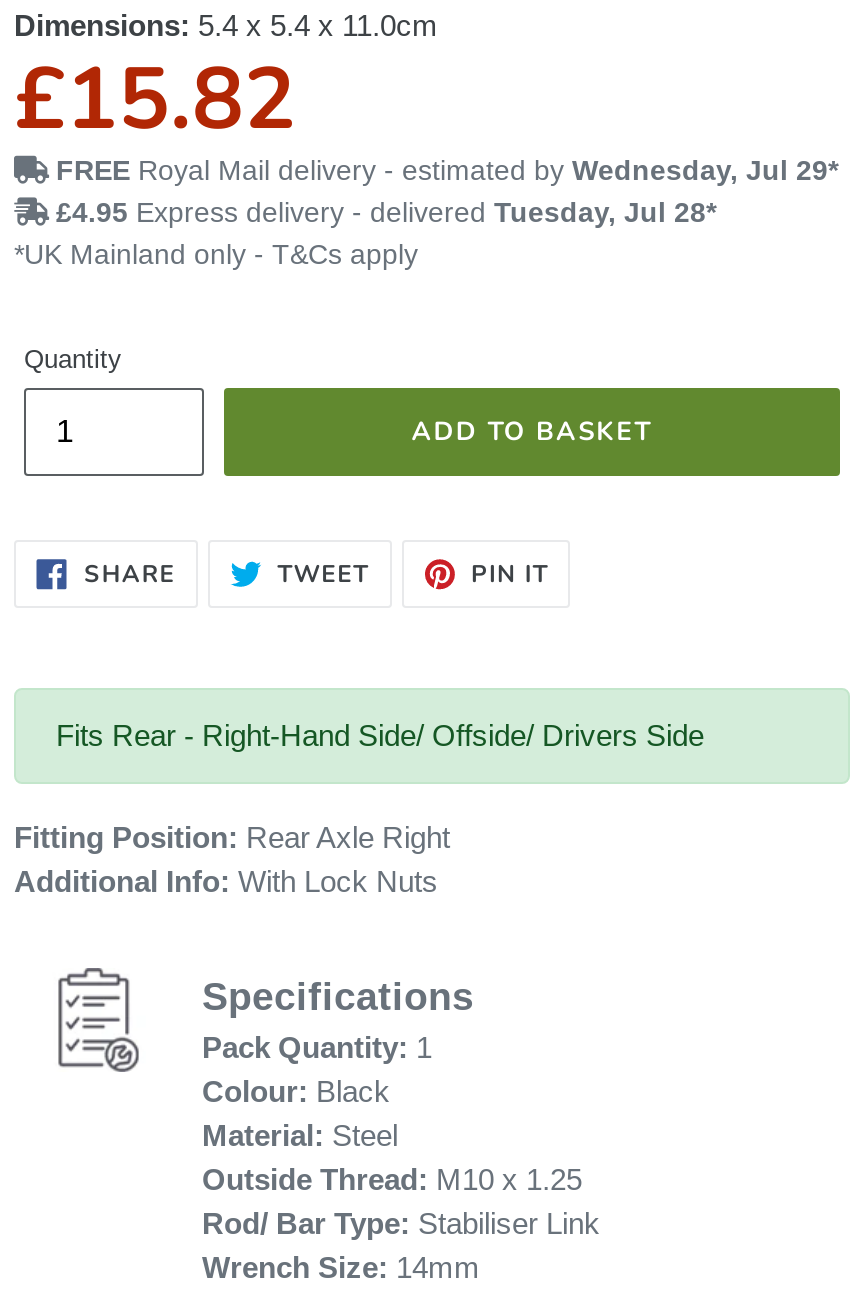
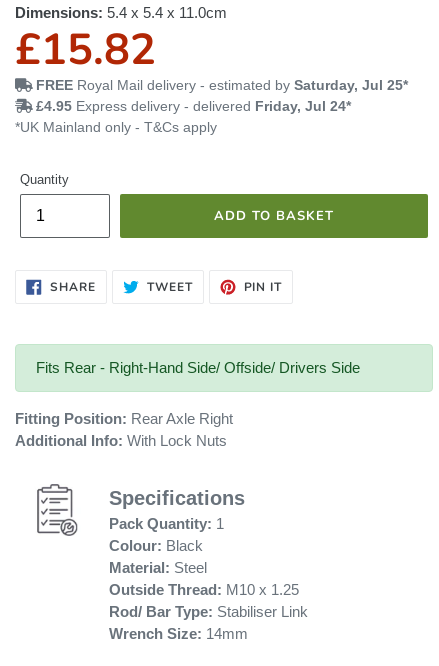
[56,153,838,185] FREE Royal Mail delivery - estimated by Wednesday, Jul 29* -> [36,76,408,92] FREE Royal Mail delivery - estimated by Saturday, Jul 25*
[56,195,716,227] £4.95 Express delivery - delivered Tuesday, Jul 28* -> [36,97,351,113] £4.95 Express delivery - delivered Friday, Jul 24*

